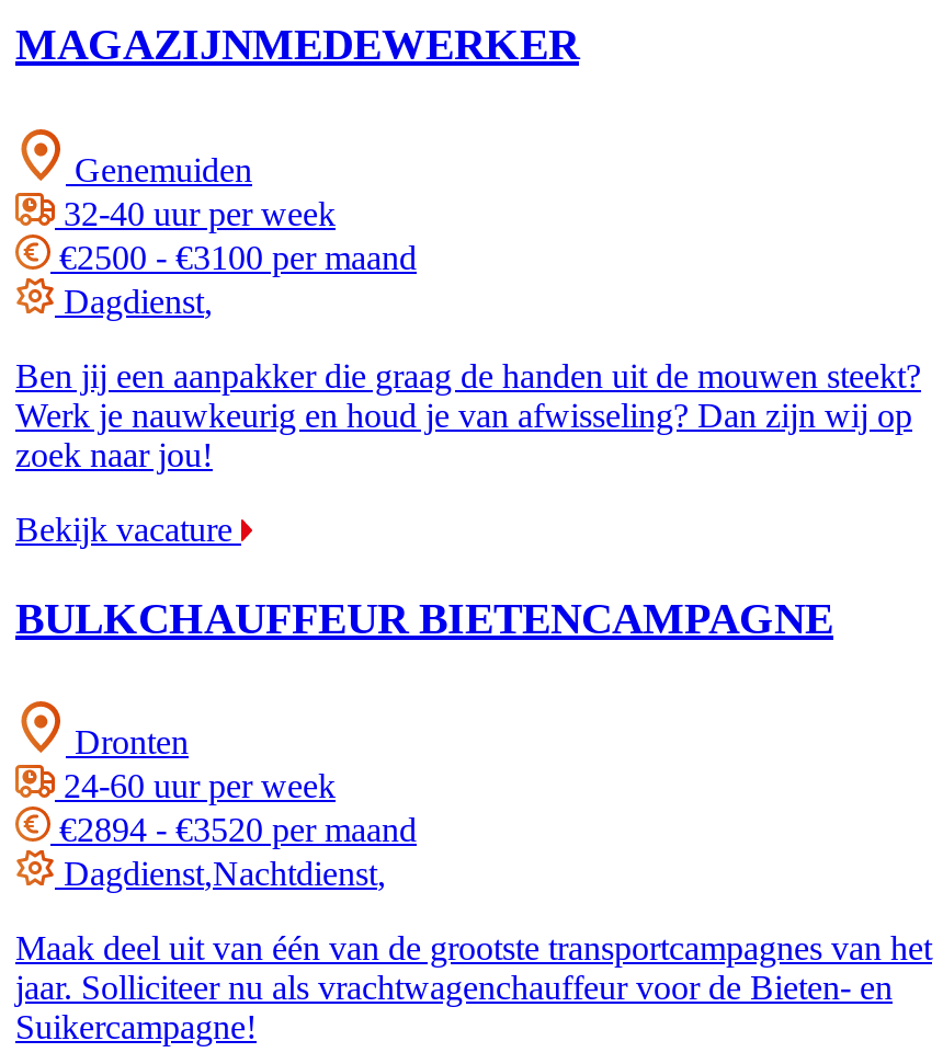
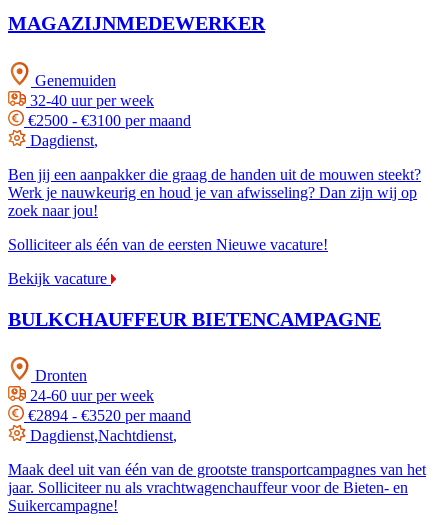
none -> [8,236,328,253] Solliciteer als één van de eersten Nieuwe vacature!

